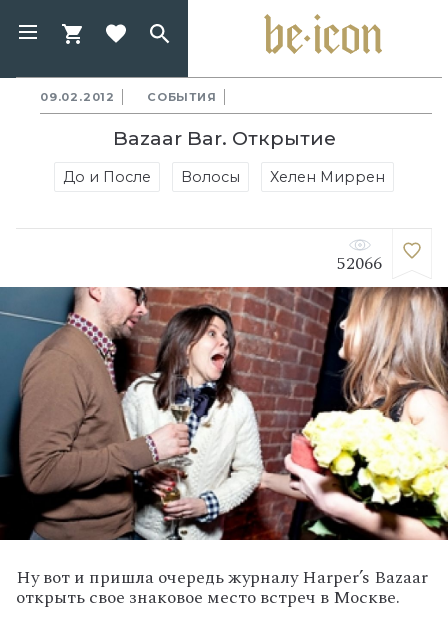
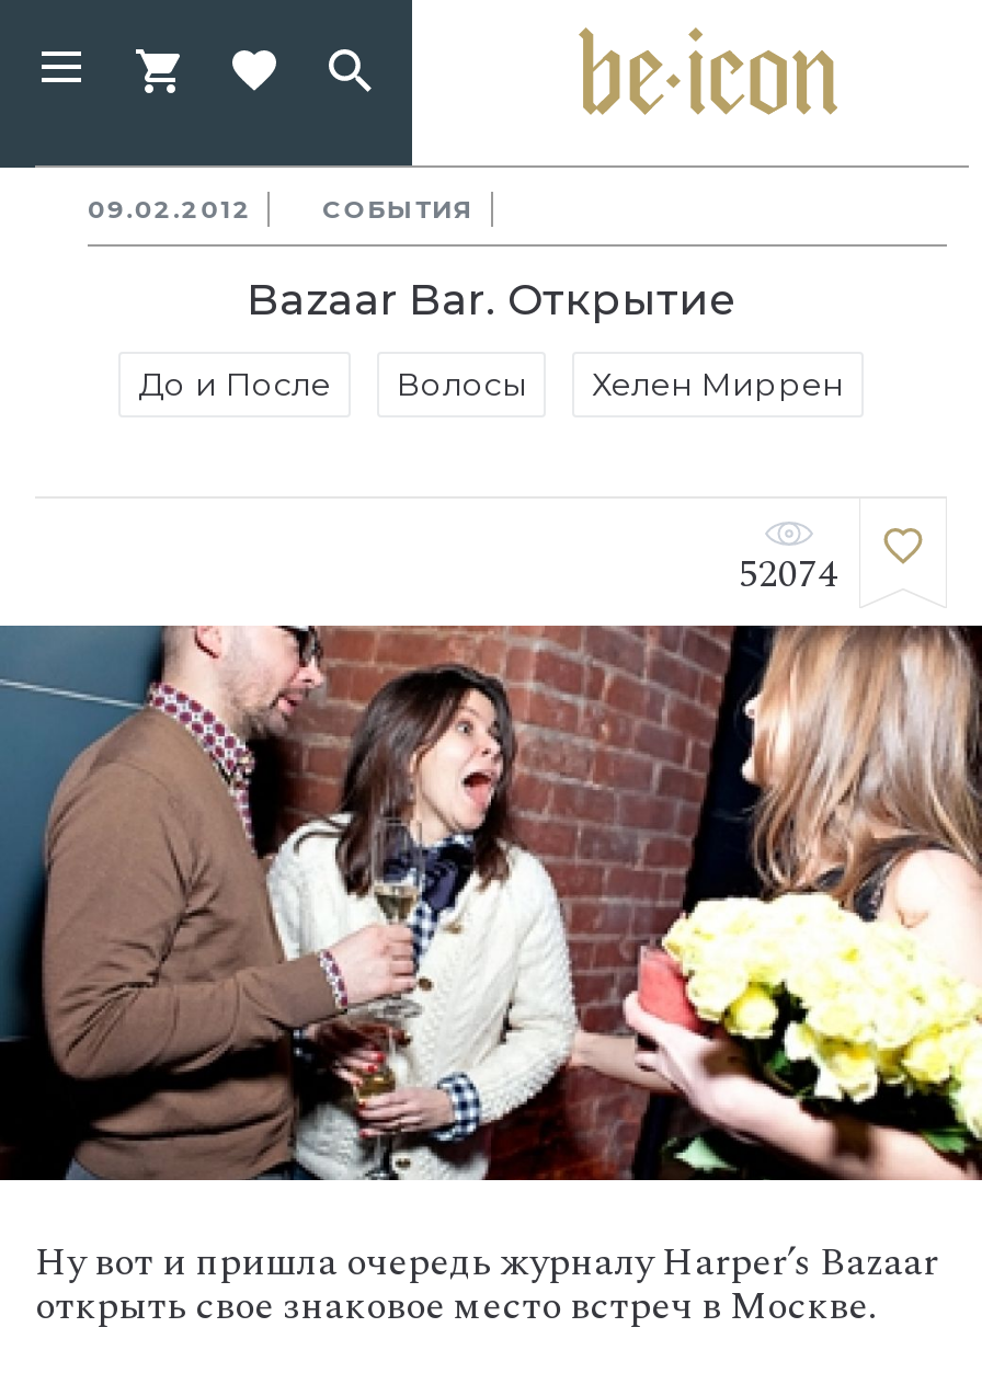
[337,250,382,277] 52066 -> [739,545,837,604] 52074

